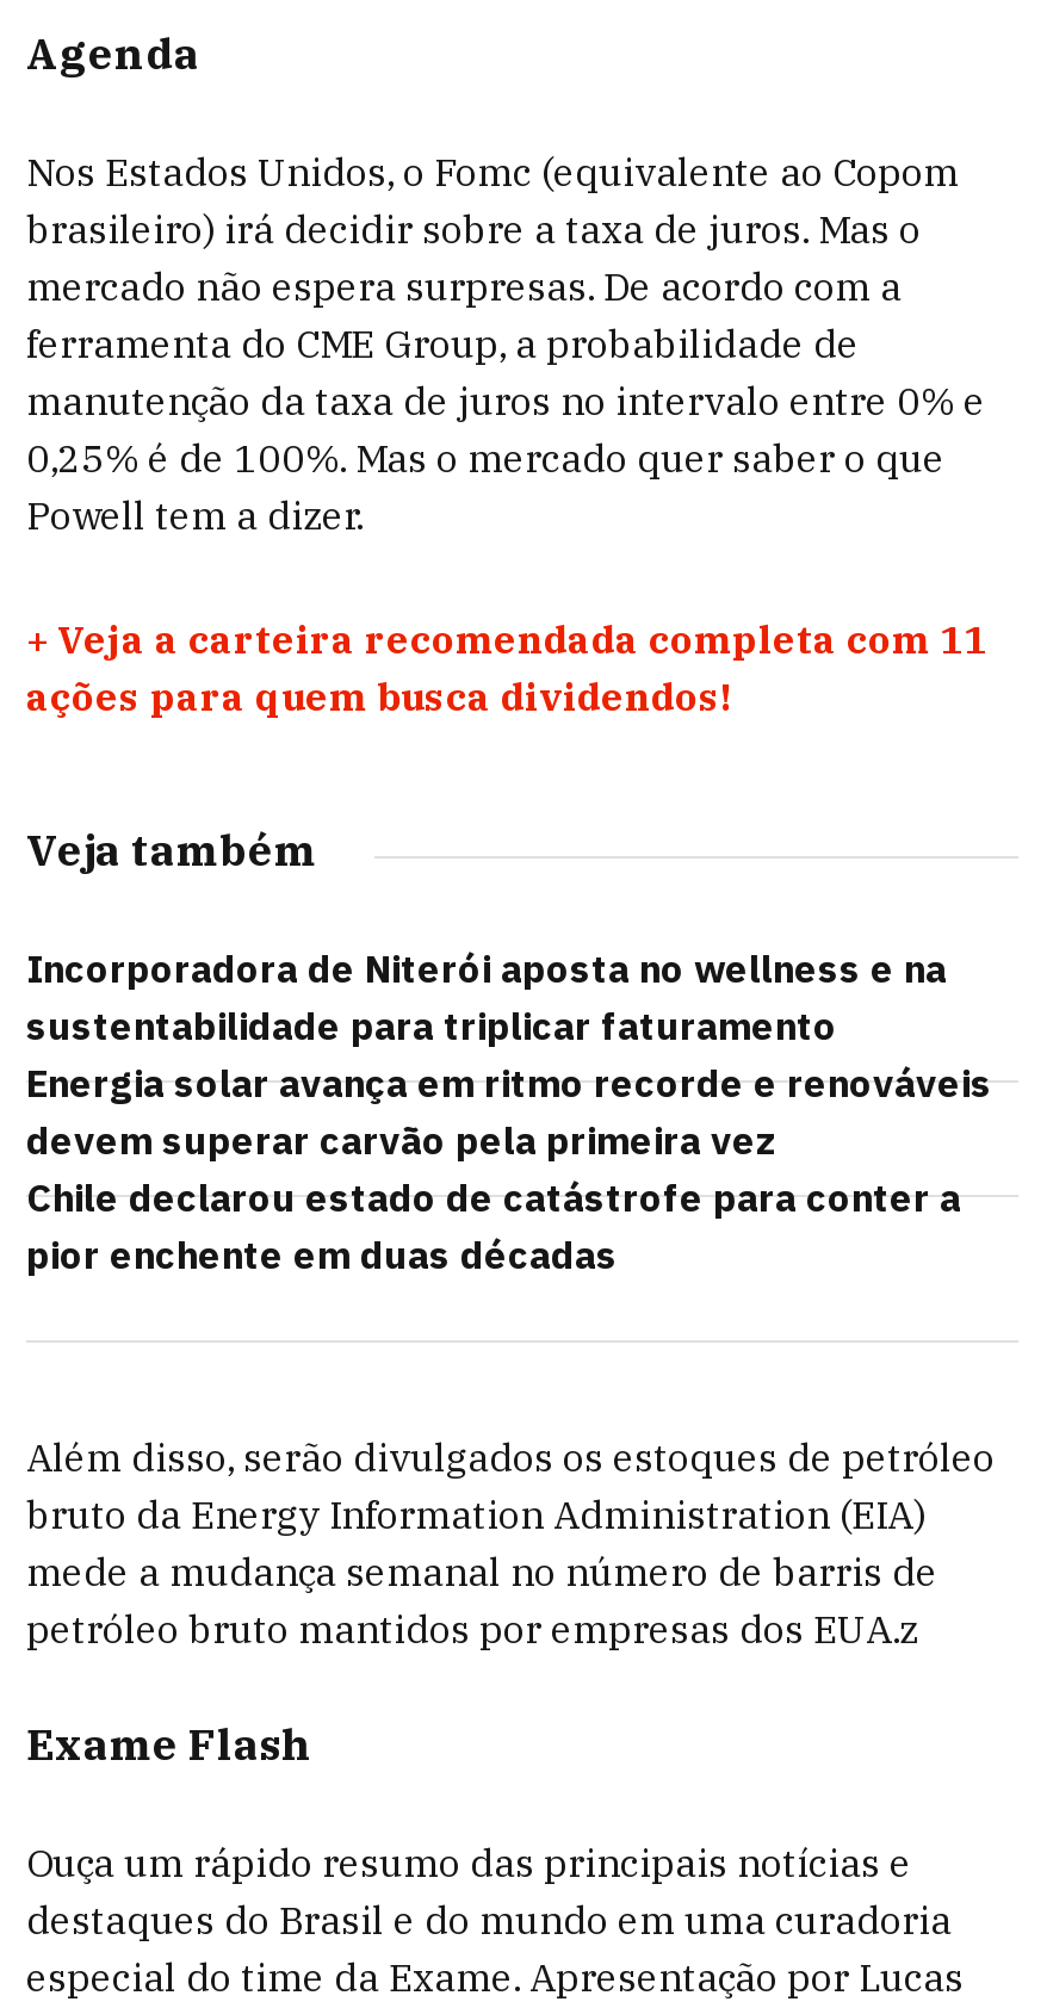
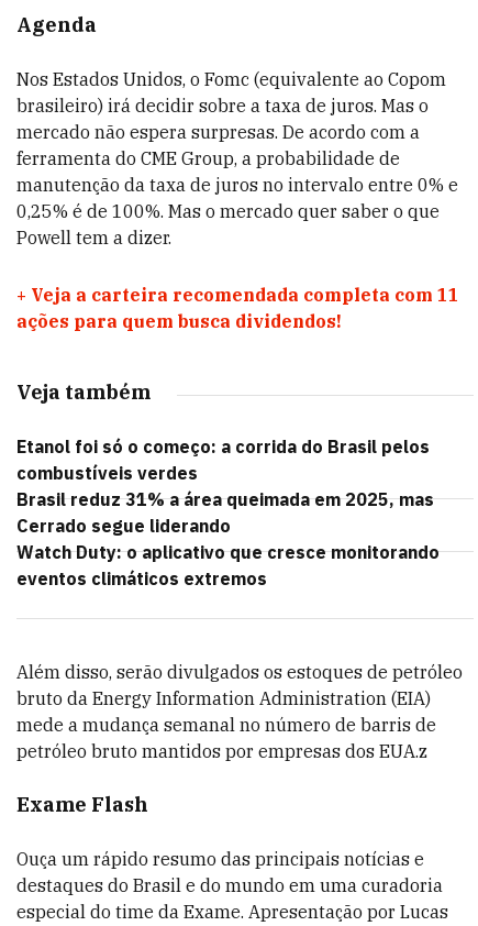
[26,944,992,1278] Incorporadora de Niterói aposta no wellness e na | sustentabilidade para triplicar faturamento | Energia solar avança em ritmo recorde e renováveis | devem superar carvão pela primeira vez | Chile declarou estado de catástrofe para conter a | pior enchente em duas décadas -> [16,436,440,589] Etanol foi só o começo: a corrida do Brasil pelos | combustíveis verdes | Brasil reduz 31% a área queimada em 2025, mas | Cerrado segue liderando | Watch Duty: o aplicativo que cresce monitorando | eventos climáticos extremos

